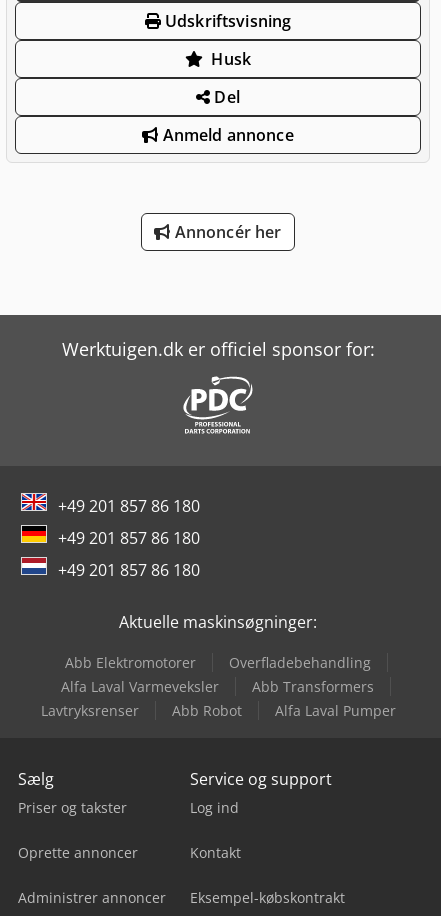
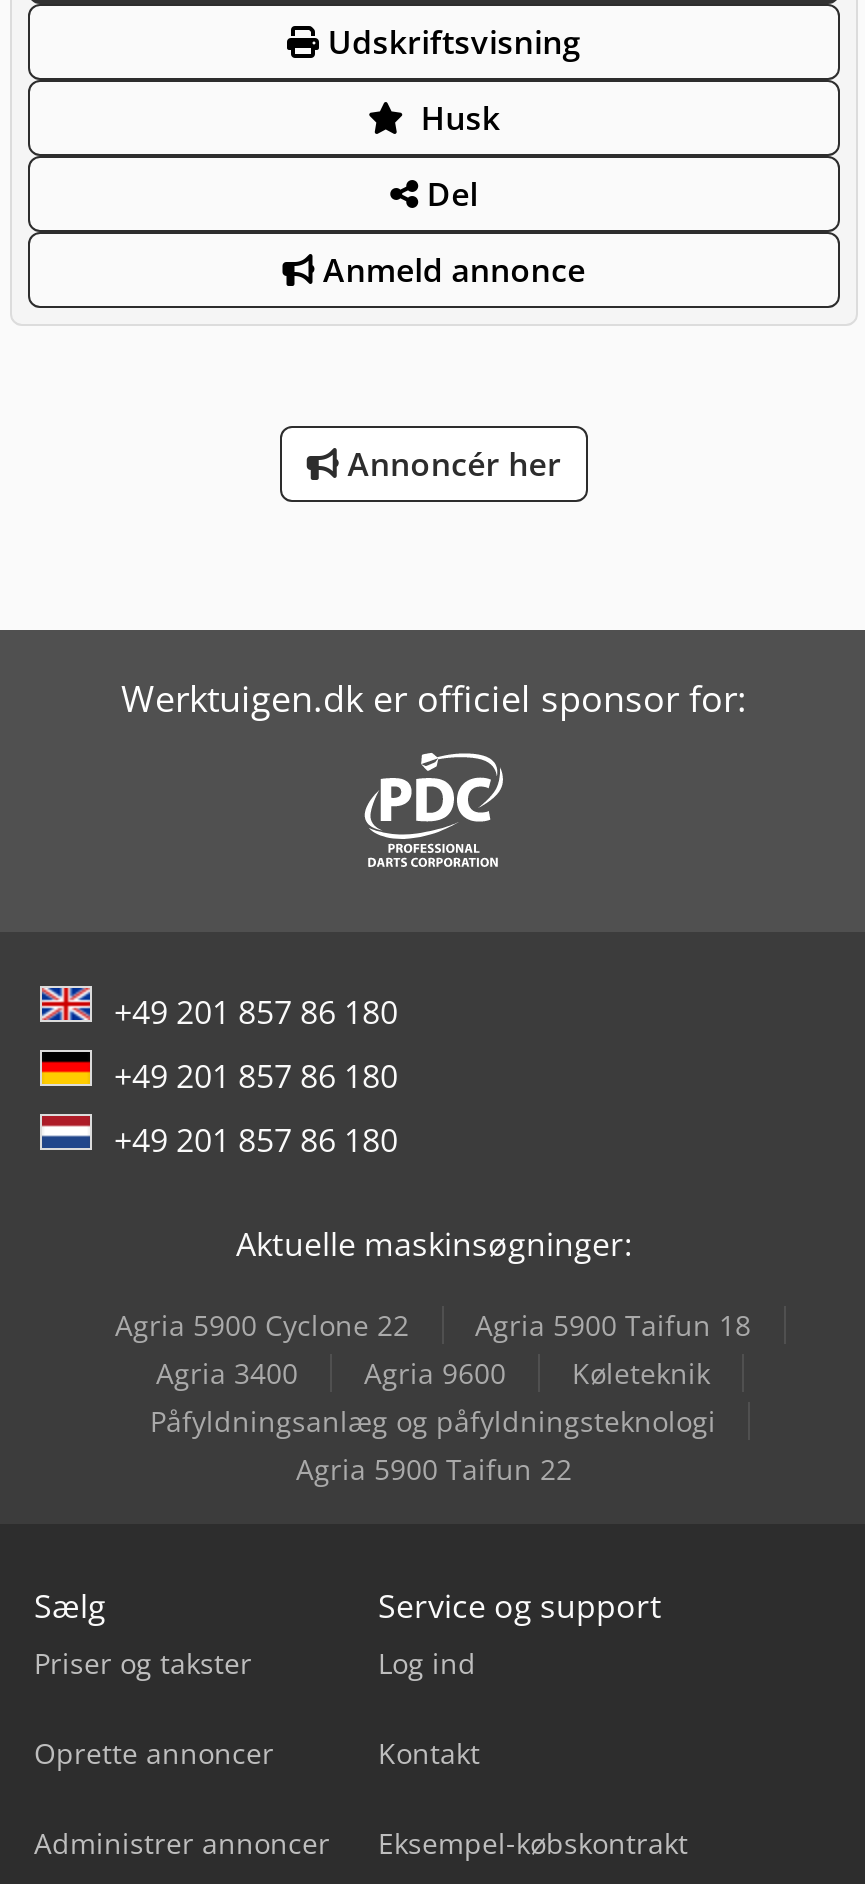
[40,653,395,720] Abb Elektromotorer | Overfladebehandling | Alfa Laval Varmeveksler | Abb Transformers | Lavtryksrenser | Abb Robot | Alfa Laval Pumper -> [115,1305,751,1487] Agria 5900 Cyclone 22 | Agria 5900 Taifun 18 | Agria 3400 | Agria 9600 | Køleteknik | Påfyldningsanlæg og påfyldningsteknologi | Agria 5900 Taifun 22

